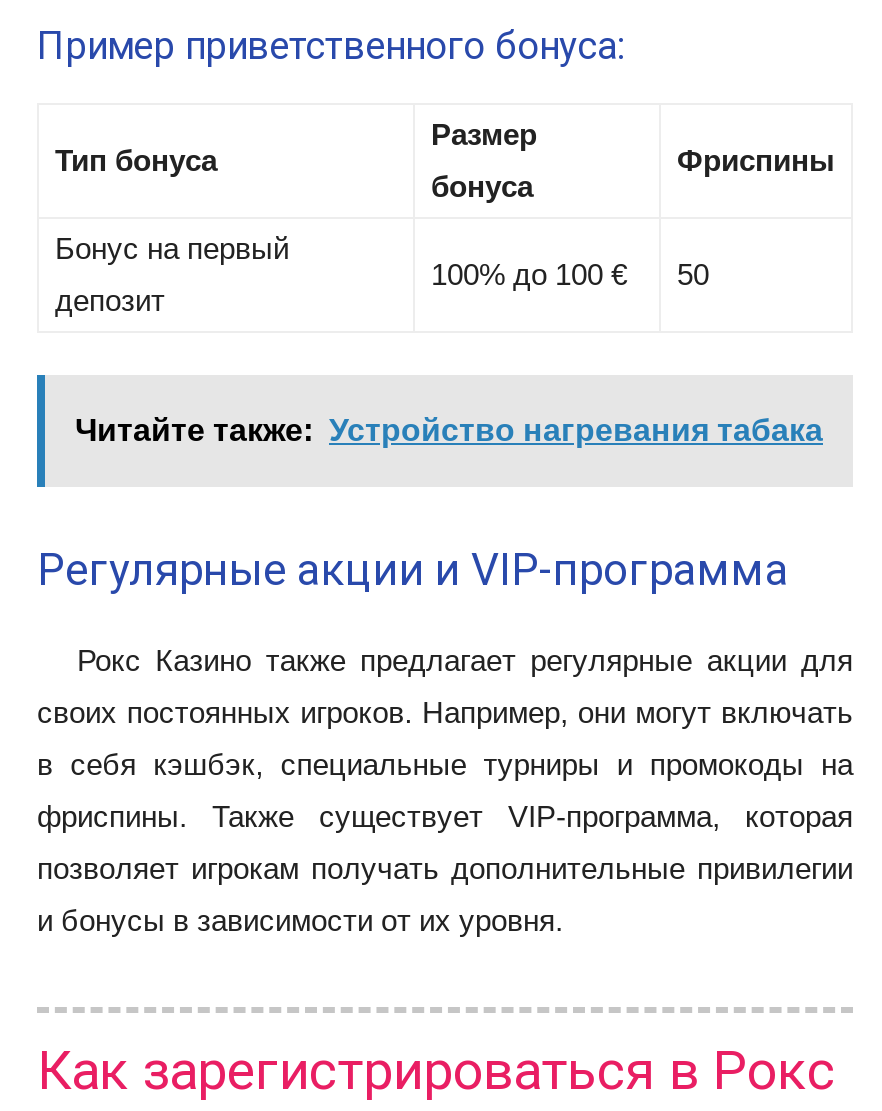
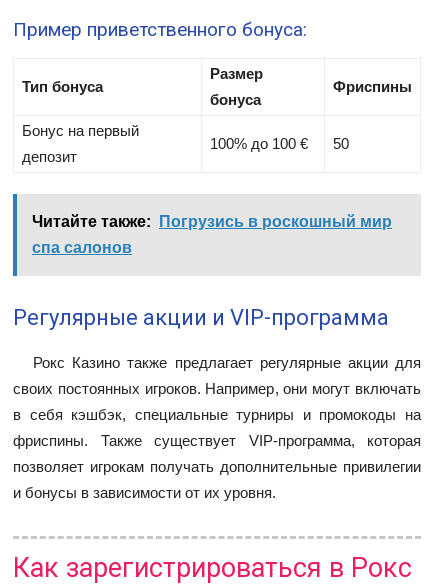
[75,413,823,447] Читайте также: Устройство нагревания табака -> [32,213,392,256] Читайте также: Погрузись в роскошный мир | спа салонов

